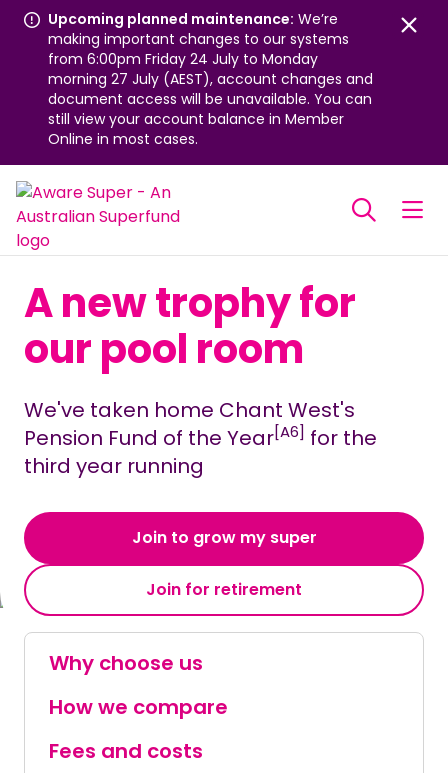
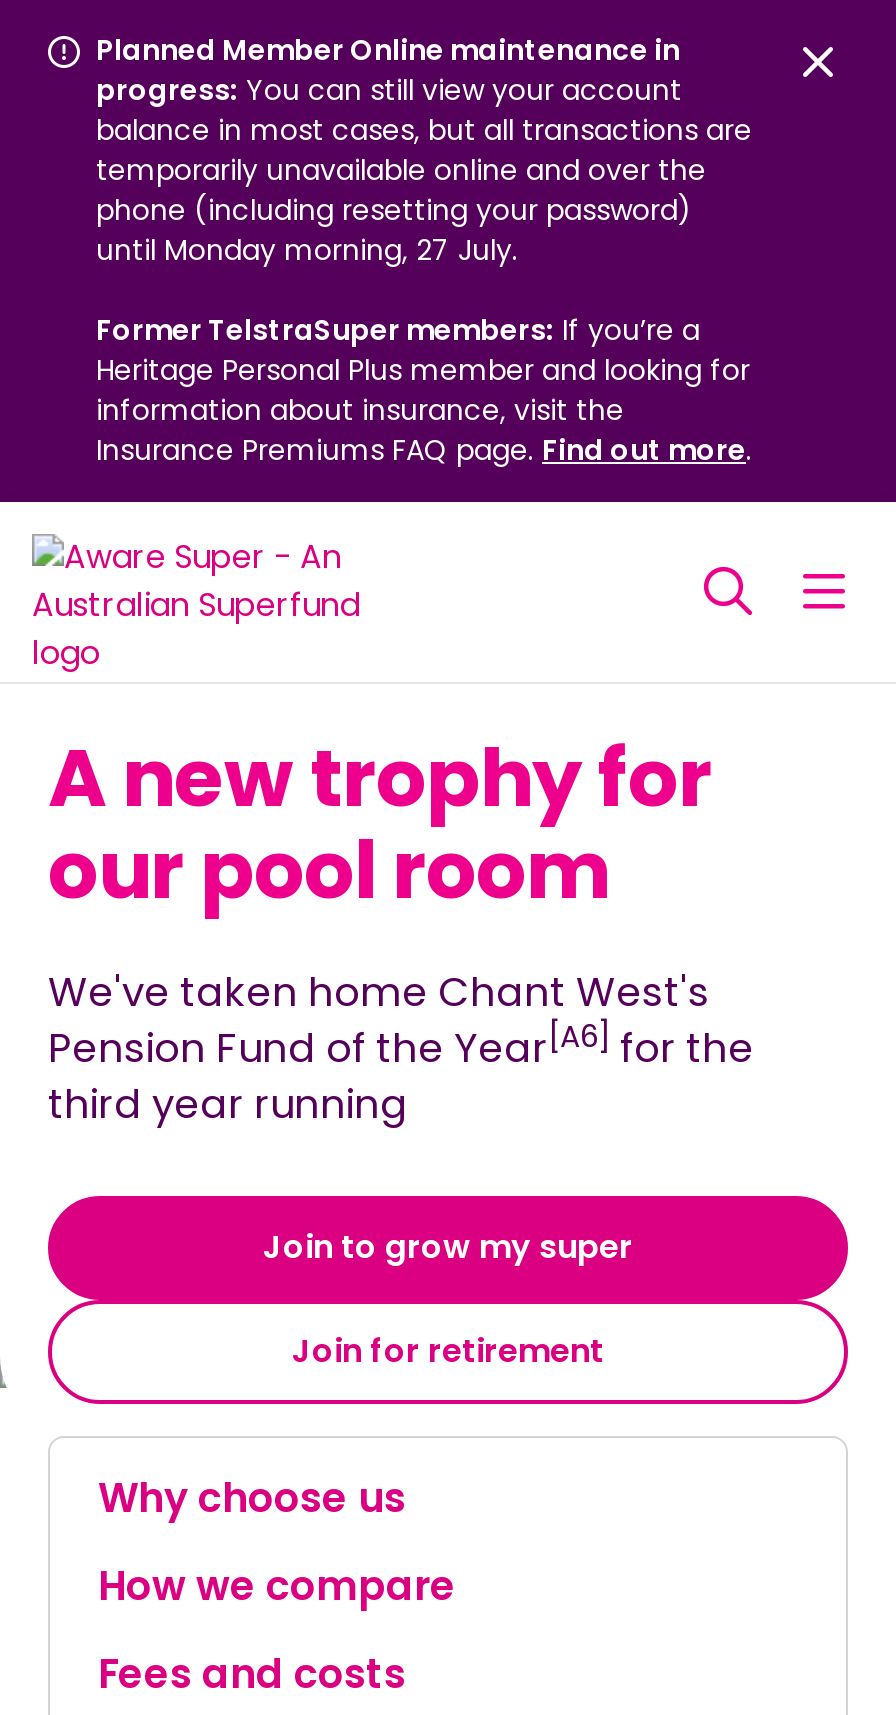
[48,9,373,149] Upcoming planned maintenance: We’re | making important changes to our systems | from 6:00pm Friday 24 July to Monday | morning 27 July (AEST), account changes and | document access will be unavailable. You can | still view your account balance in Member | Online in most cases. -> [96,30,752,470] Planned Member Online maintenance in | progress: You can still view your account | balance in most cases, but all transactions are | temporarily unavailable online and over the | phone (including resetting your password) | until Monday morning, 27 July. | Former TelstraSuper members: If you’re a | Heritage Personal Plus member and looking for | information about insurance, visit the | Insurance Premiums FAQ page. Find out more.

